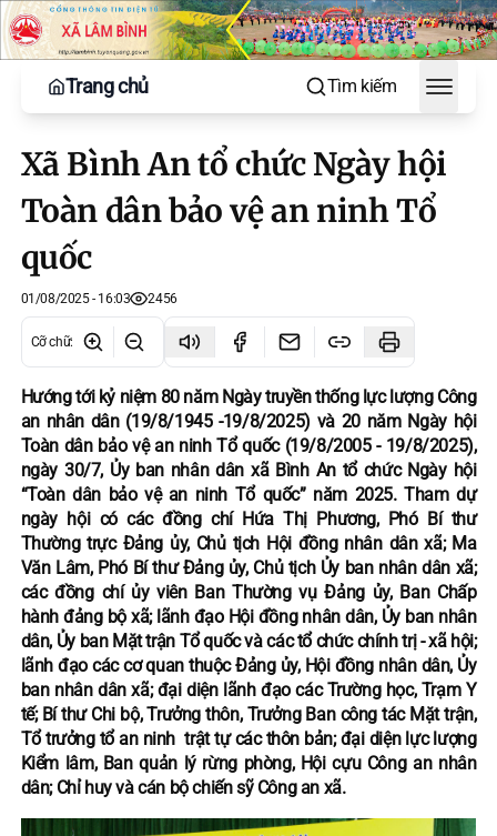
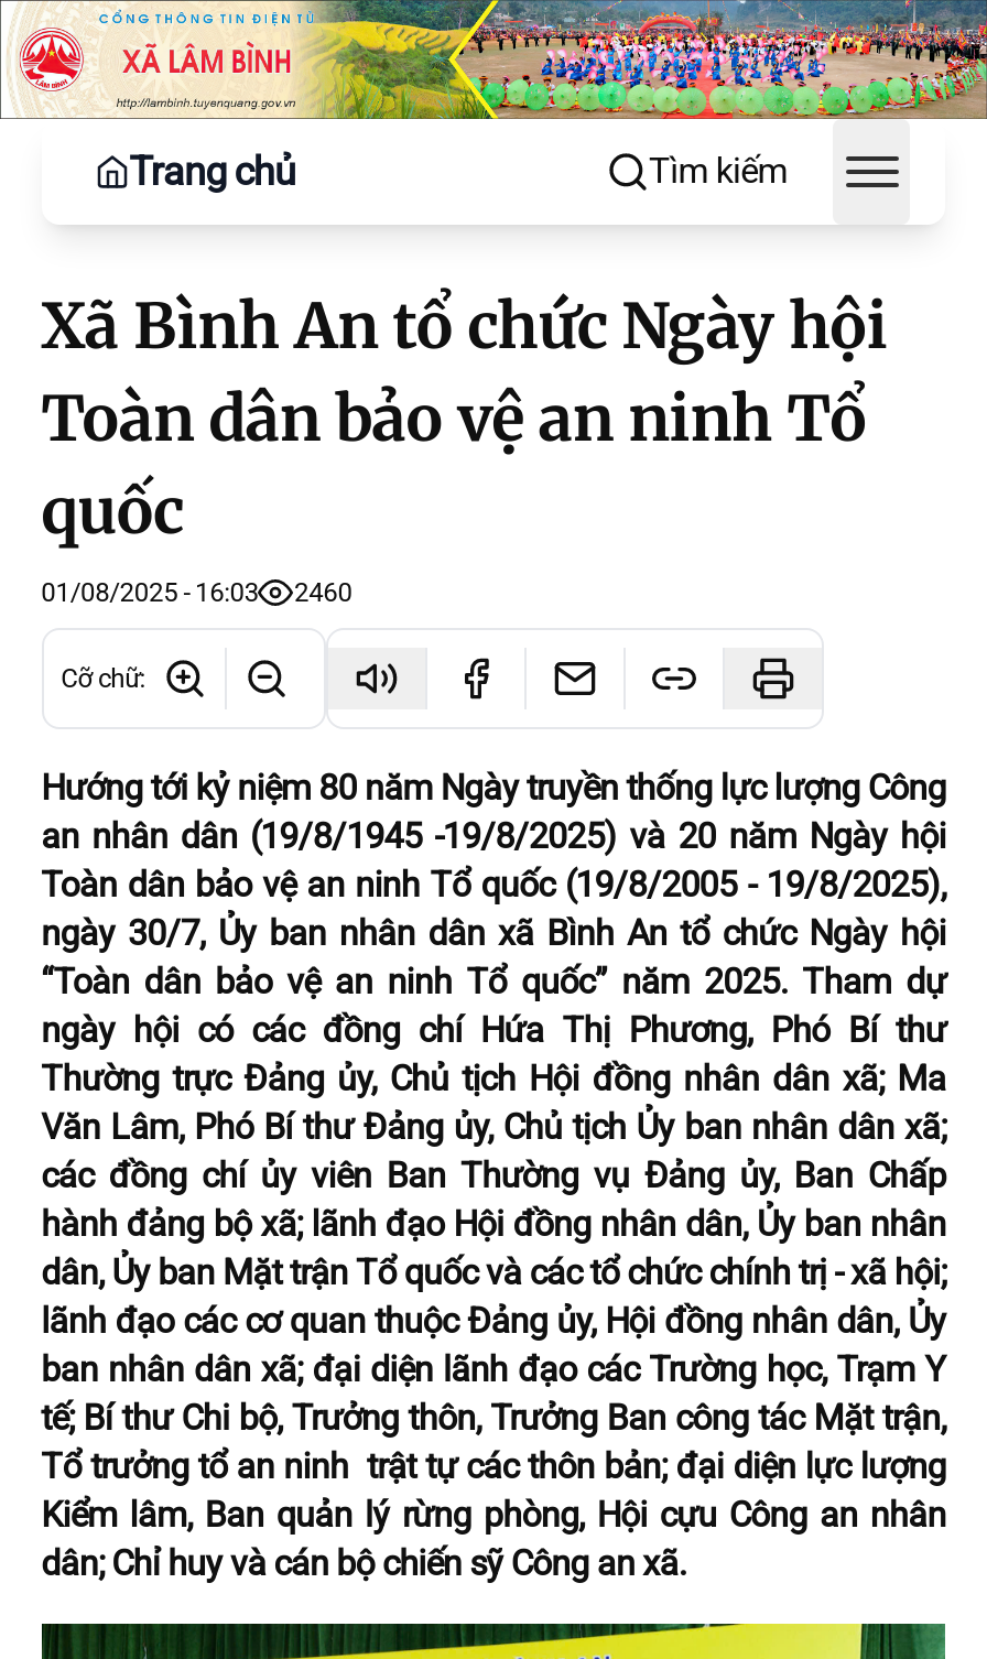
[21,291,177,307] 01/08/2025 - 16:03 2456 -> [41,578,352,609] 01/08/2025 - 16:03 2460

